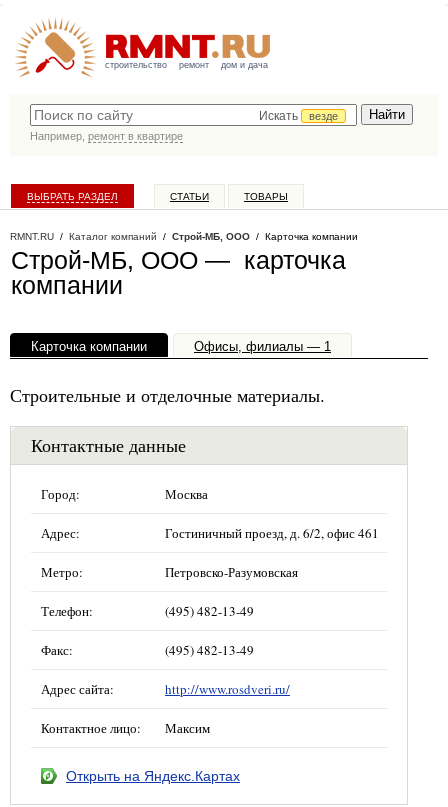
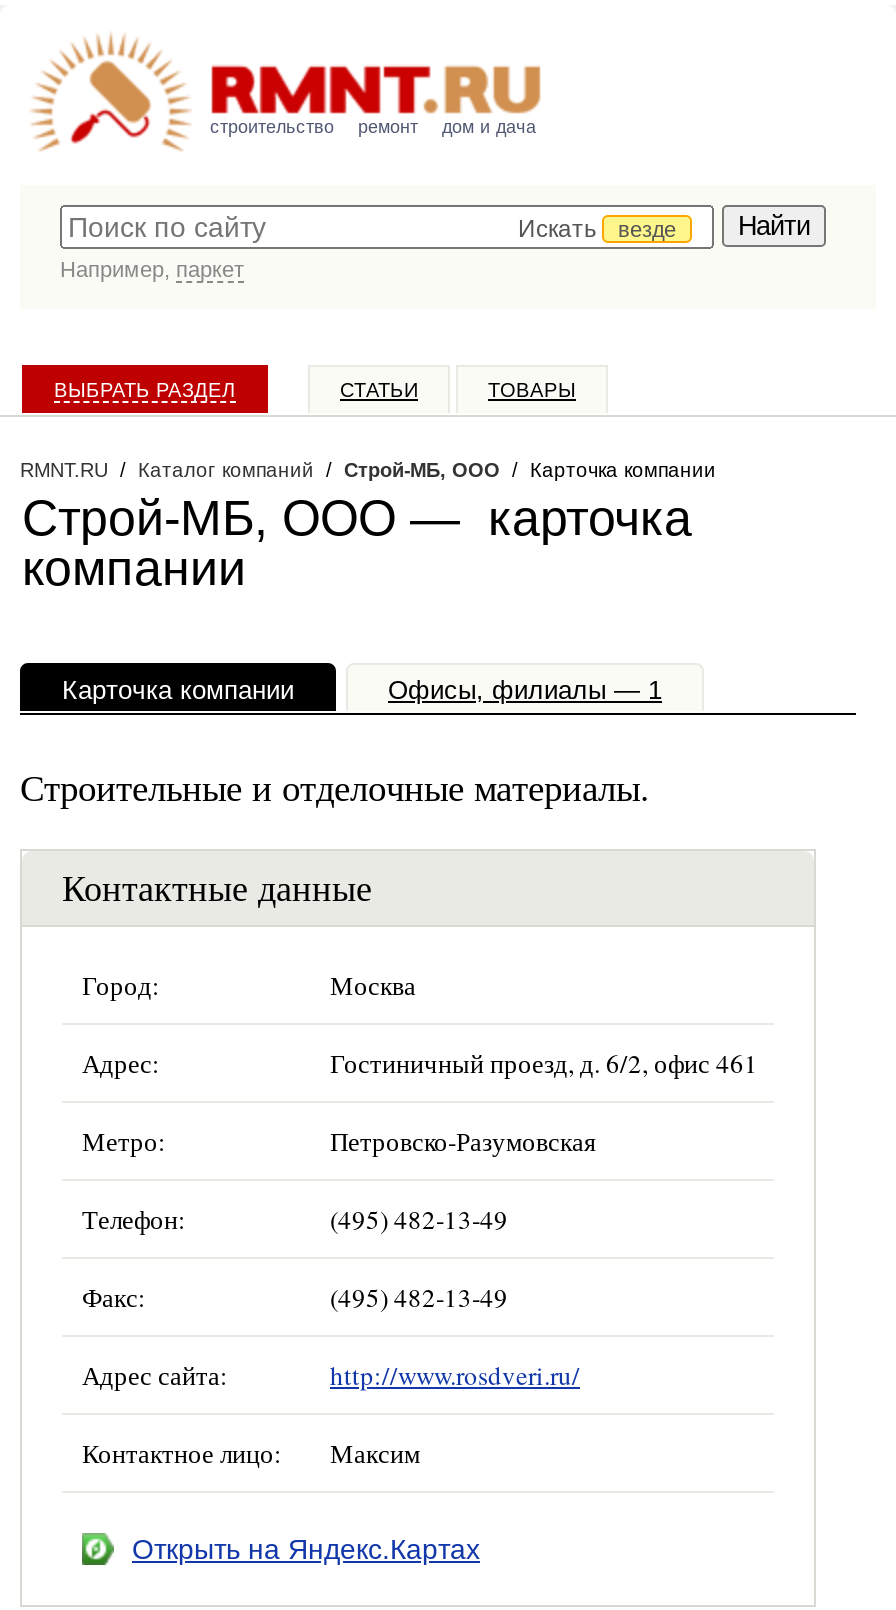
[30,130,183,142] Например, ремонт в квартире -> [60,257,244,281] Например, паркет

